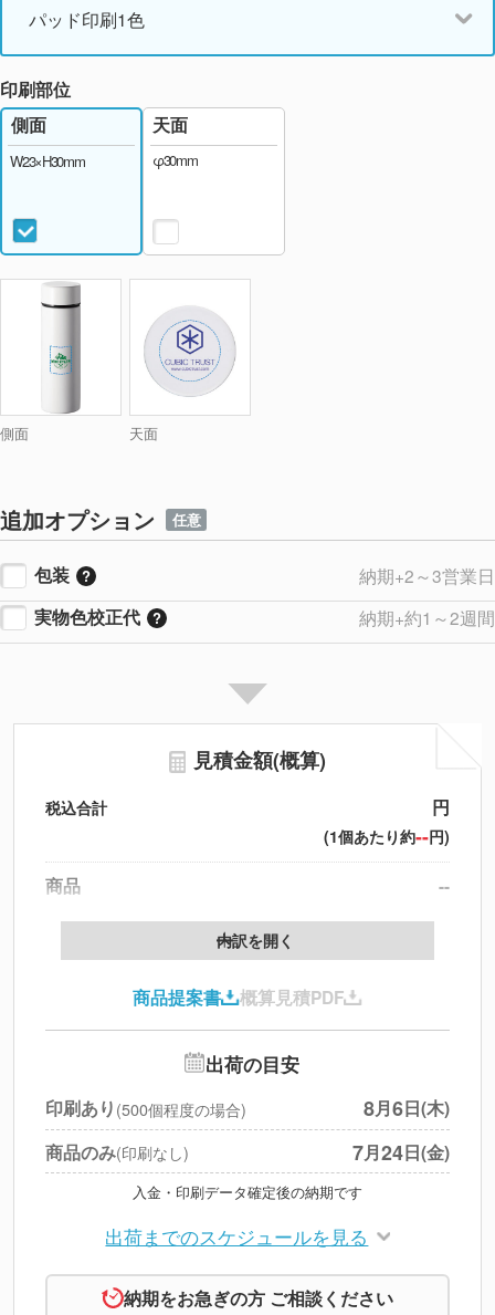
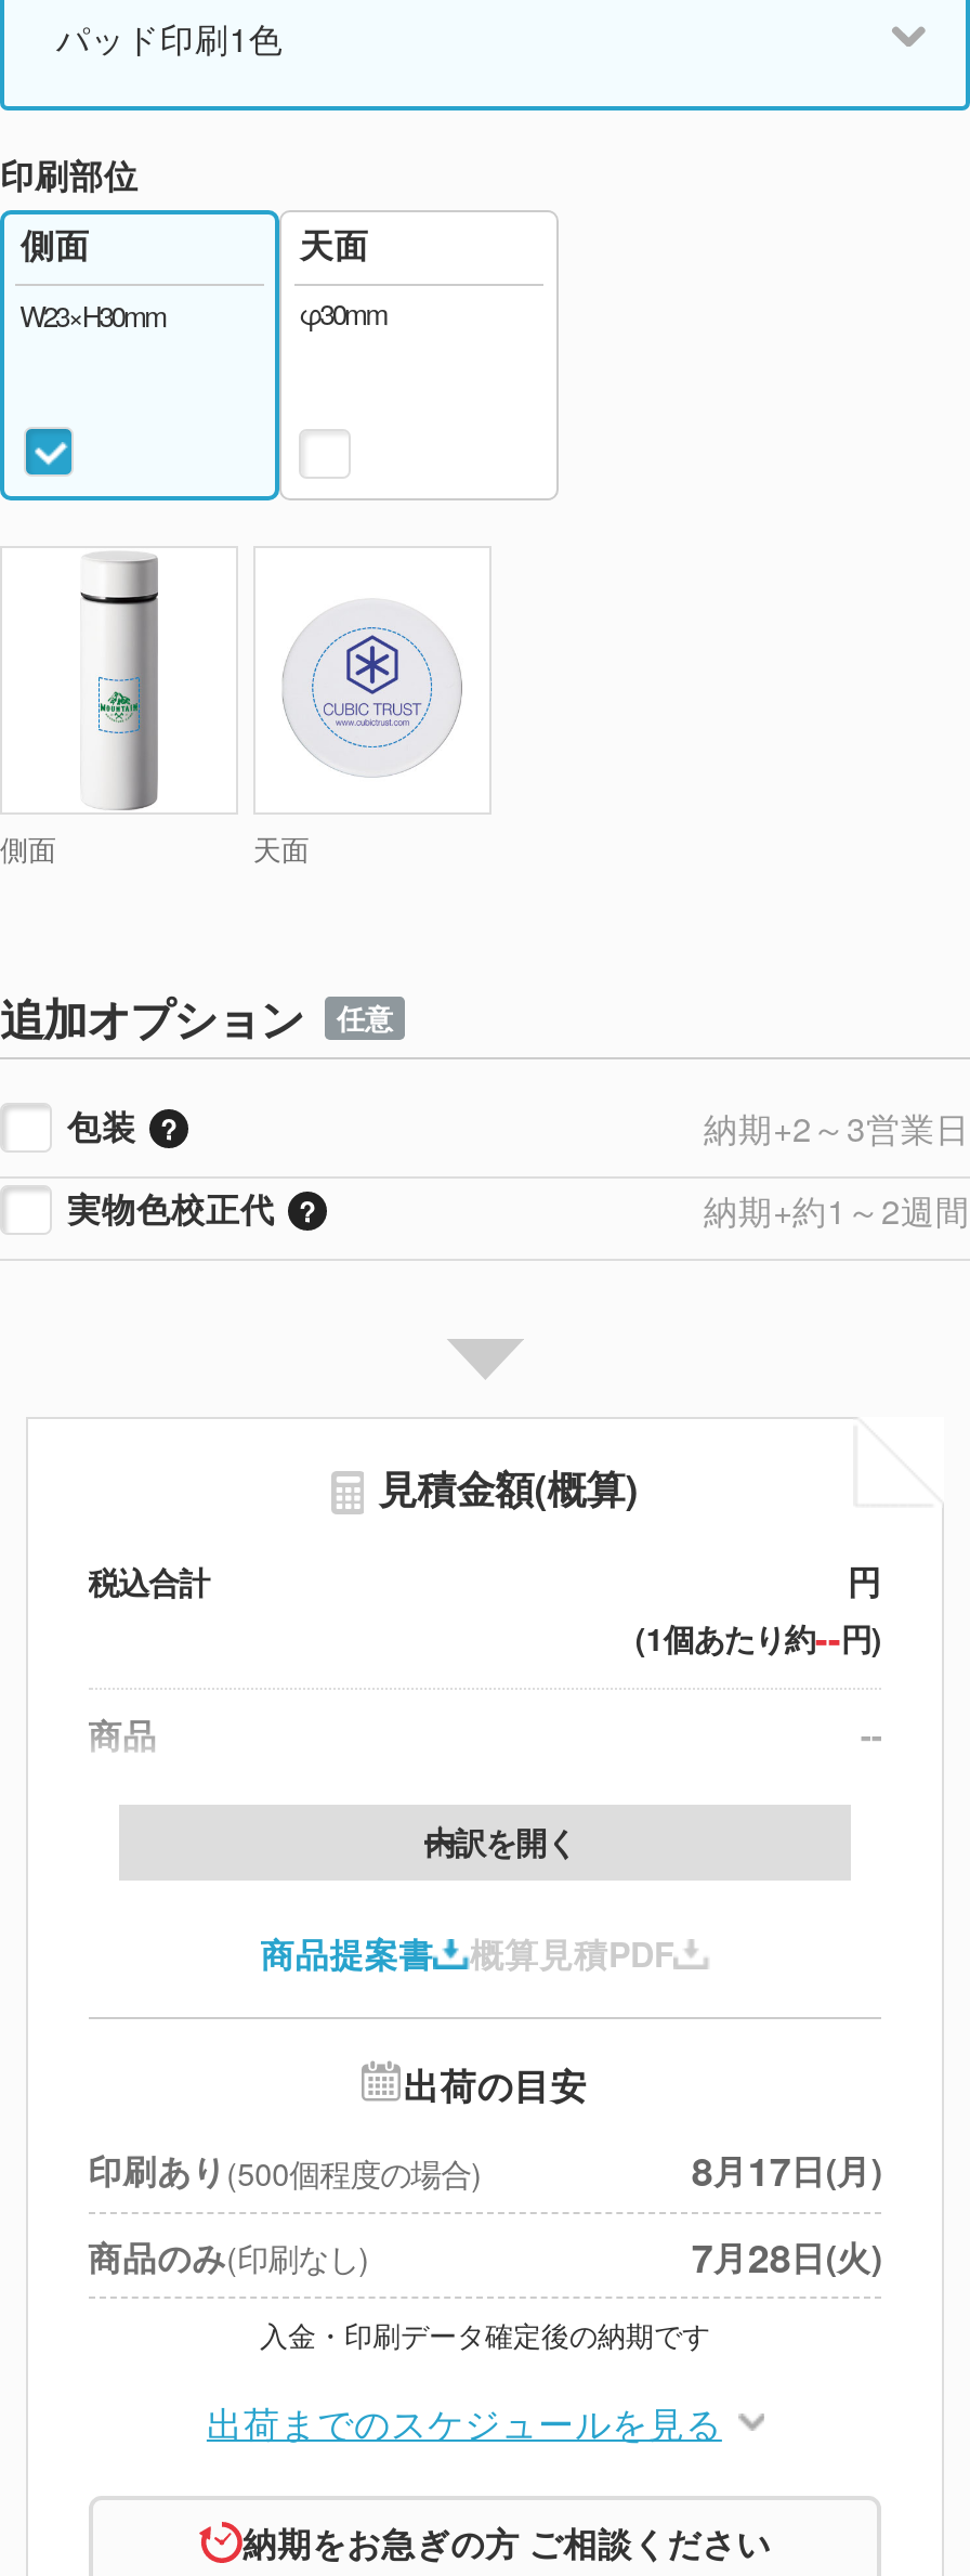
[364,1094,450,1123] 8月6日(木) -> [692,2143,882,2199] 8月17日(月)
[353,1138,450,1166] 7月24日(金) -> [692,2229,882,2285] 7月28日(火)

